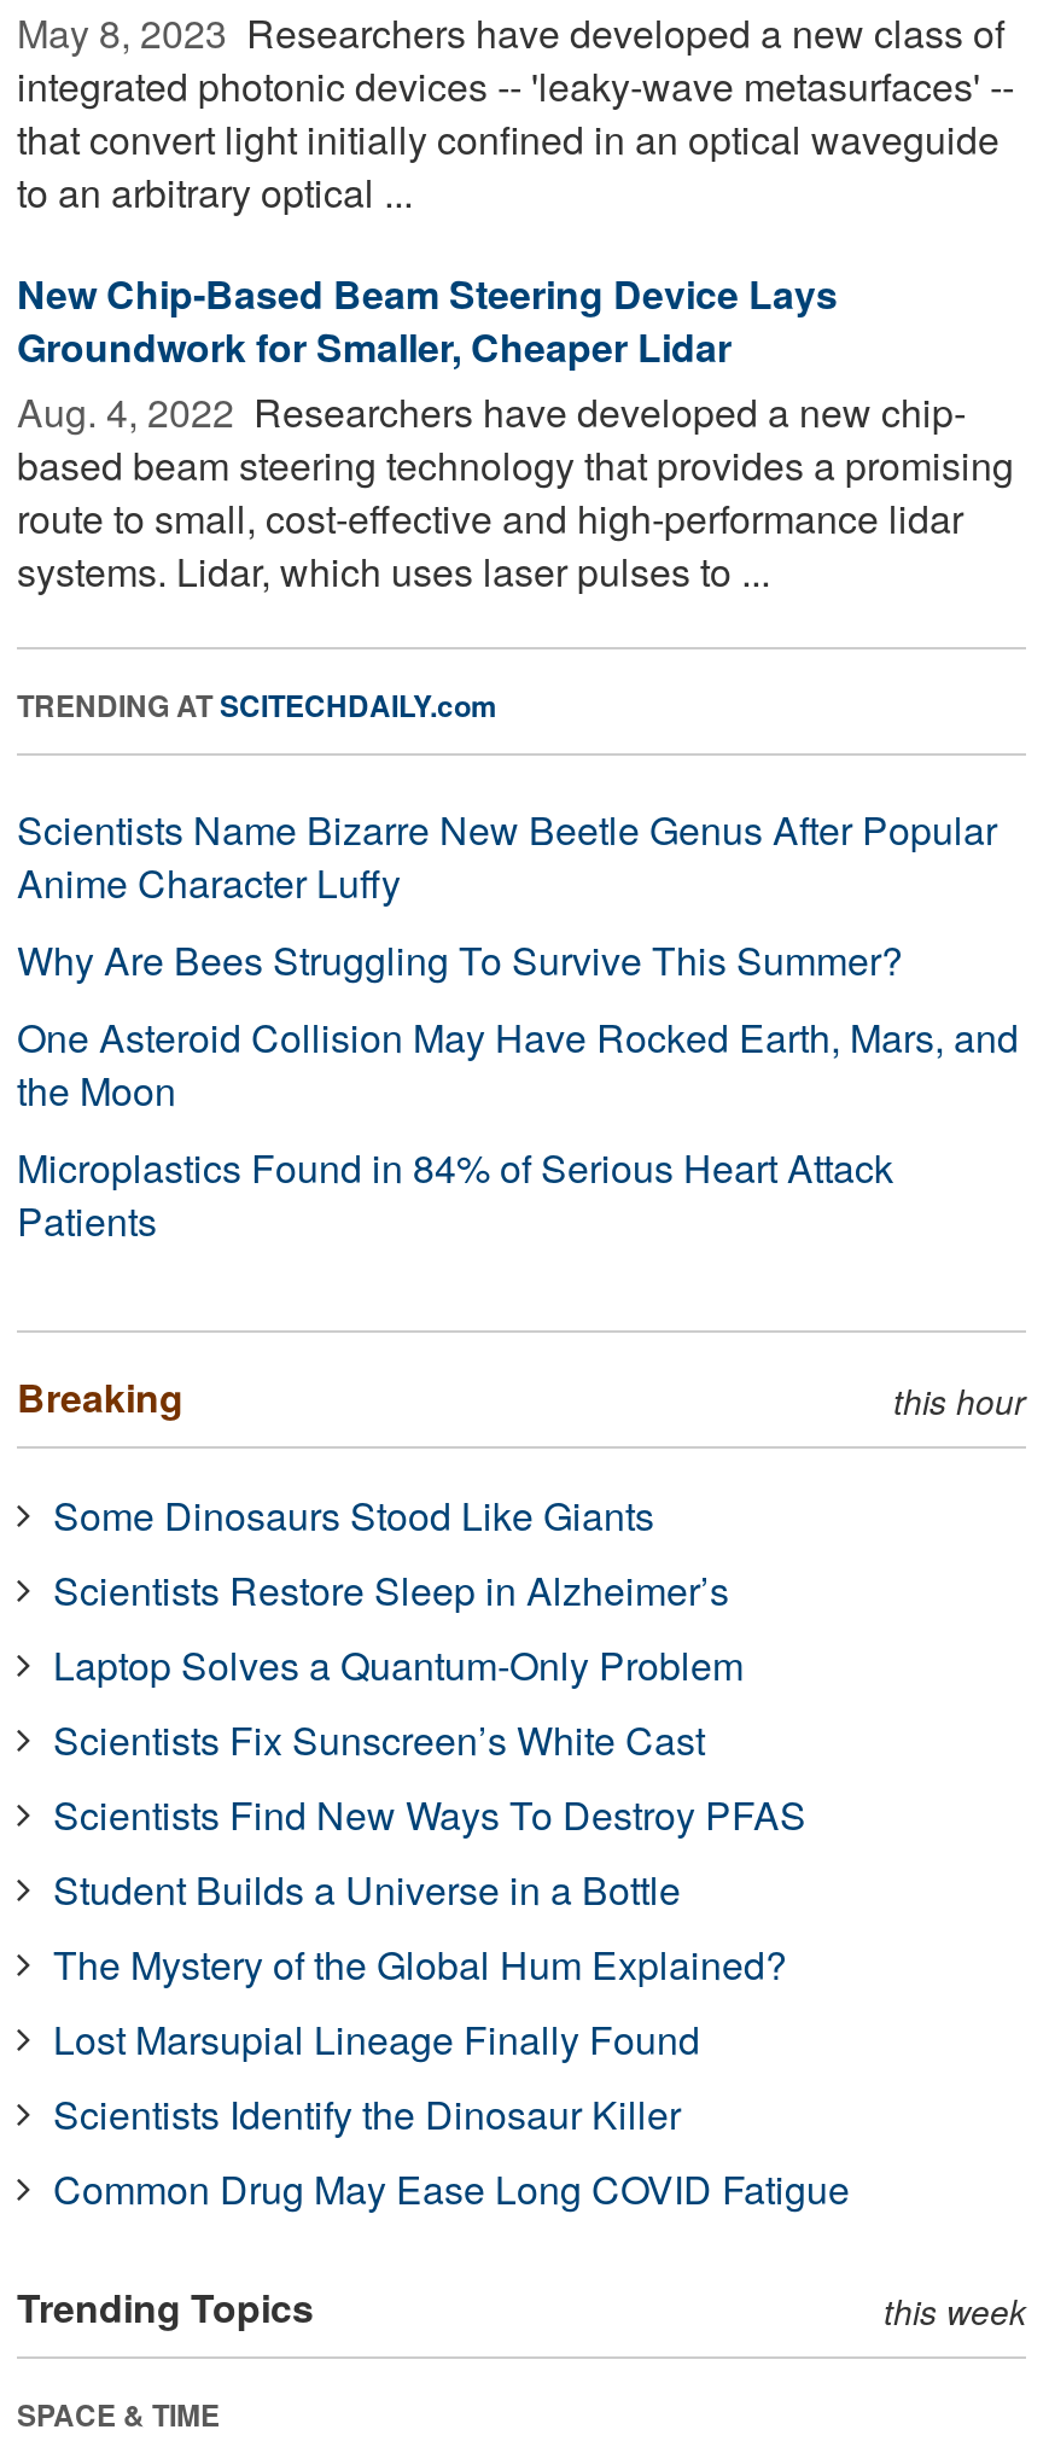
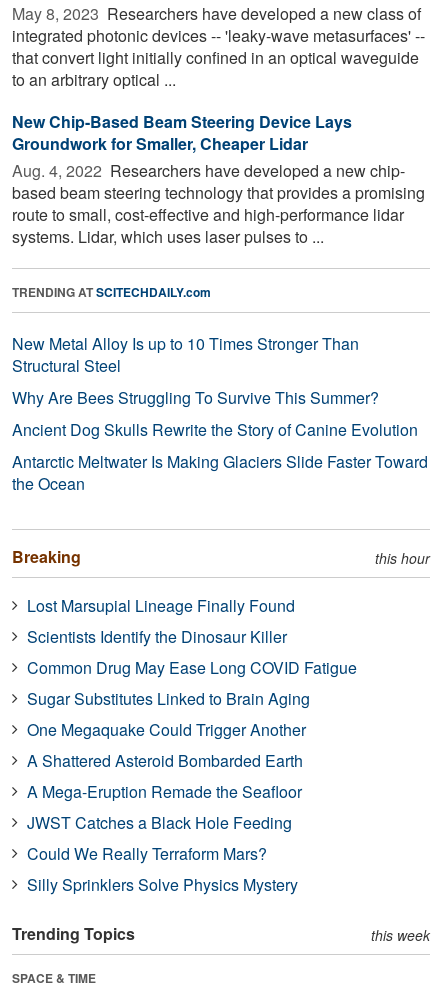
[17,801,997,910] Scientists Name Bizarre New Beetle Genus After Popular | Anime Character Luffy -> [12,332,359,377] New Metal Alloy Is up to 10 Times Stronger Than | Structural Steel
[17,1009,1019,1248] One Asteroid Collision May Have Rocked Earth, Mars, and | the Moon | Microplastics Found in 84% of Serious Heart Attack | Patients -> [12,418,428,495] Ancient Dog Skulls Rewrite the Story of Canine Evolution | Antarctic Meltwater Is Making Glaciers Slide Faster Toward | the Ocean
[53,1487,806,1991] Some Dinosaurs Stood Like Giants | Scientists Restore Sleep in Alzheimer’s | Laptop Solves a Quantum-Only Problem | Scientists Fix Sunscreen’s White Cast | Scientists Find New Ways To Destroy PFAS | Student Builds a Universe in a Bottle | The Mystery of the Global Hum Explained? -> none
moved [53,2011,850,2216] -> [27,594,357,679]: Lost Marsupial Lineage Finally Found | Scientists Identify the Dinosaur Killer | Common Drug May Ease Long COVID Fatigue
none -> [27,687,310,896] Sugar Substitutes Linked to Brain Aging | One Megaquake Could Trigger Another | A Shattered Asteroid Bombarded Earth | A Mega-Eruption Remade the Seafloor | JWST Catches a Black Hole Feeding | Could We Really Terraform Mars? | Silly Sprinklers Solve Physics Mystery

